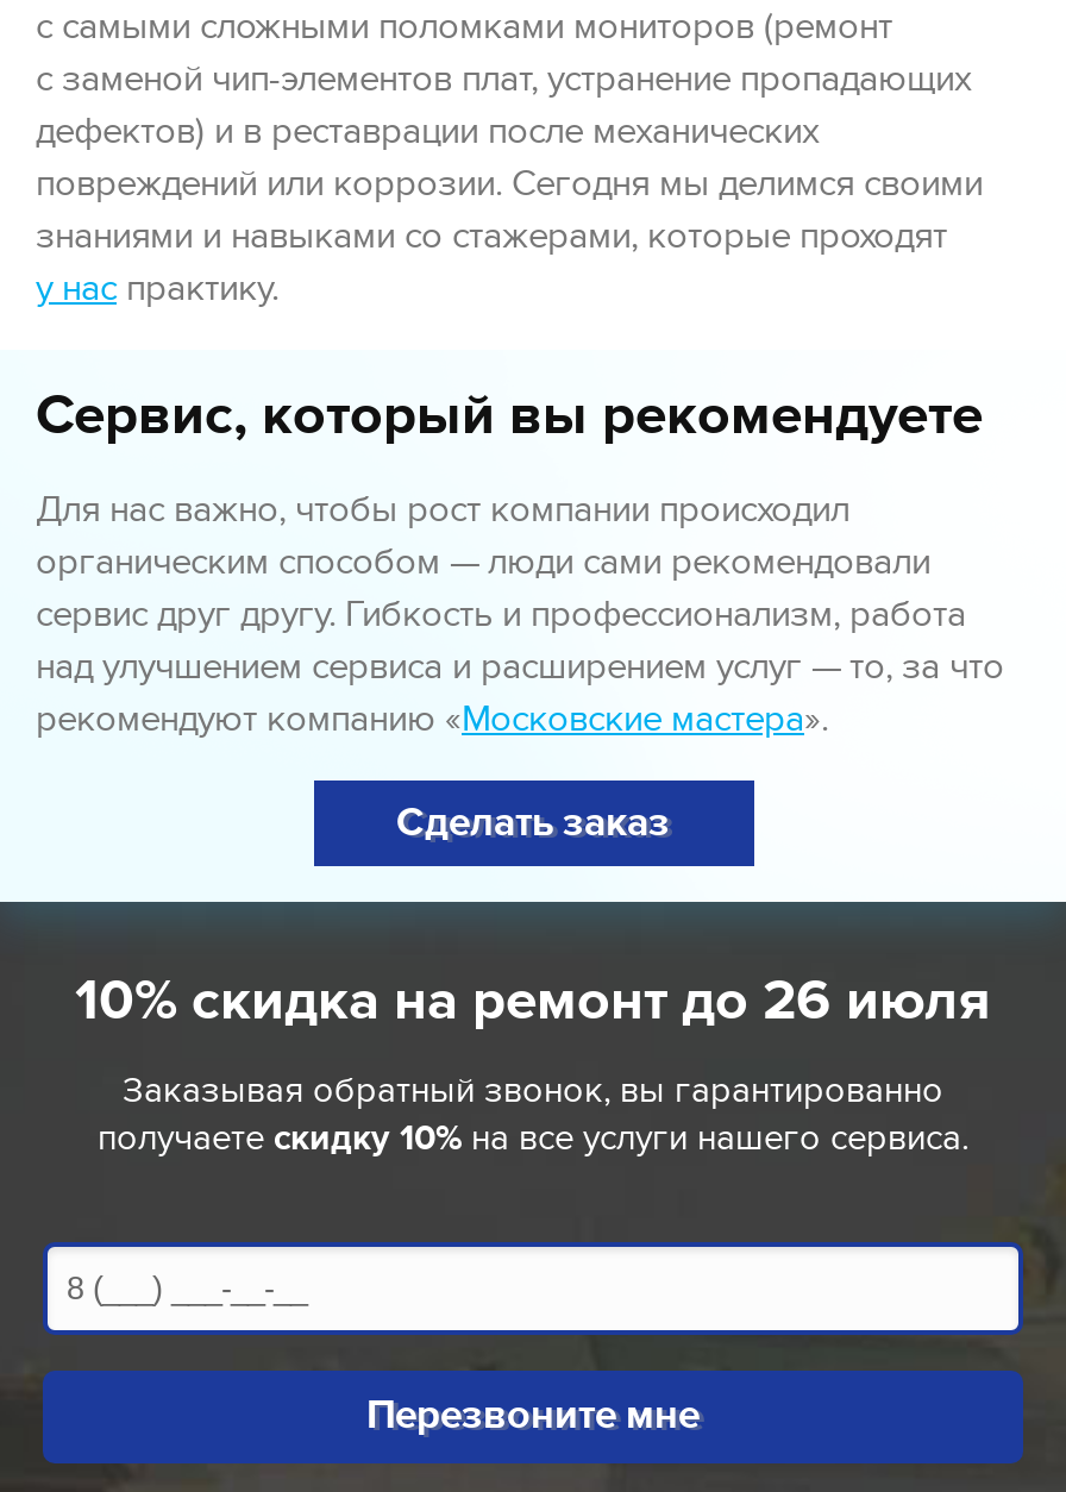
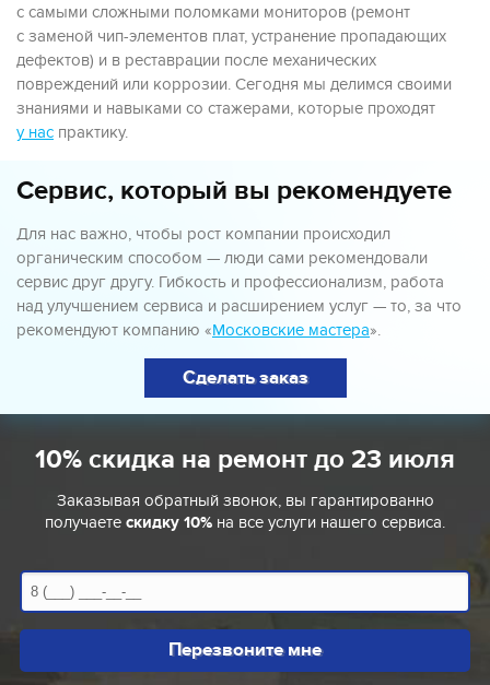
[75,966,991,1035] 10% скидка на ремонт до 26 июля -> [35,443,455,475] 10% скидка на ремонт до 23 июля

